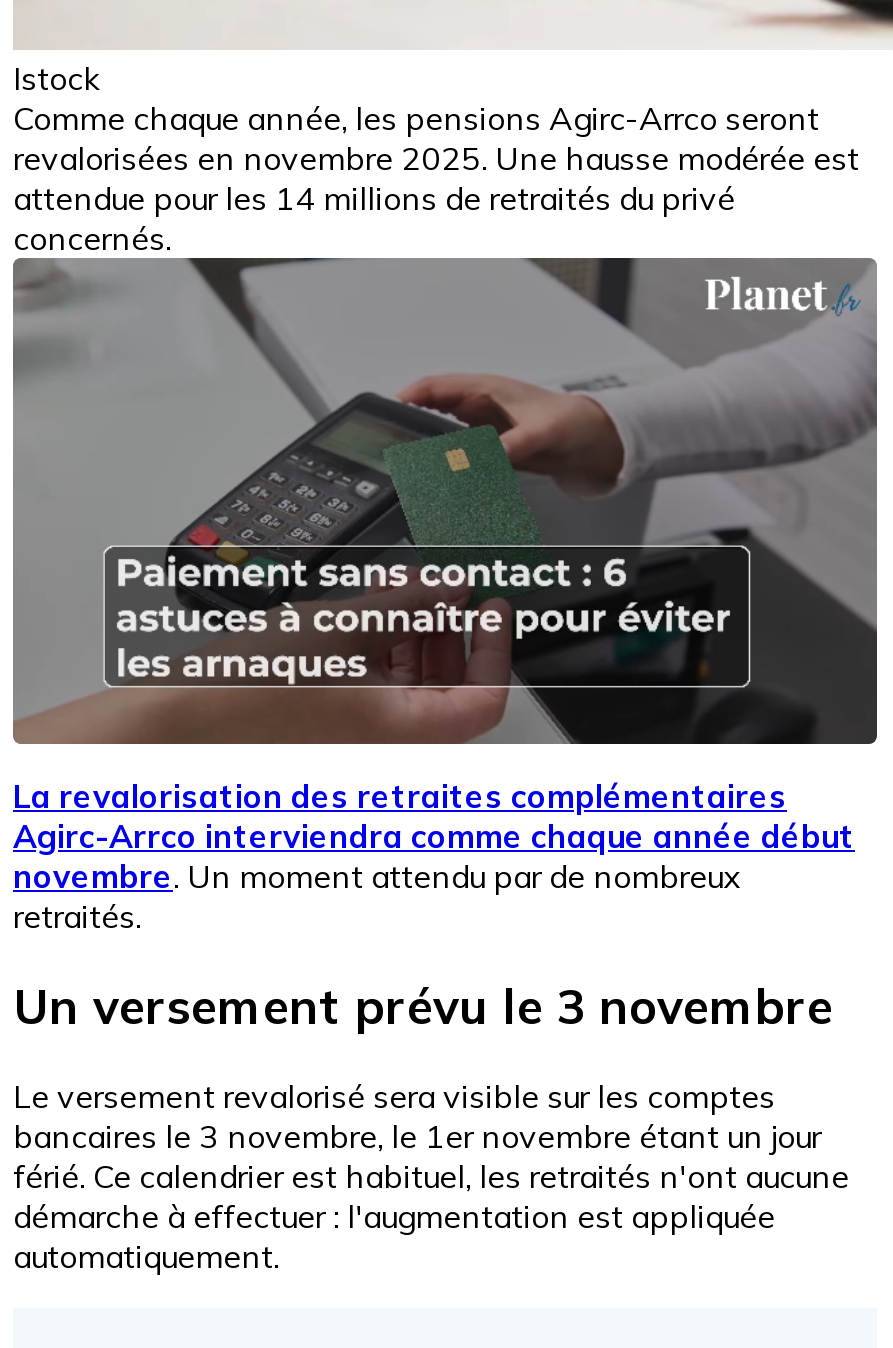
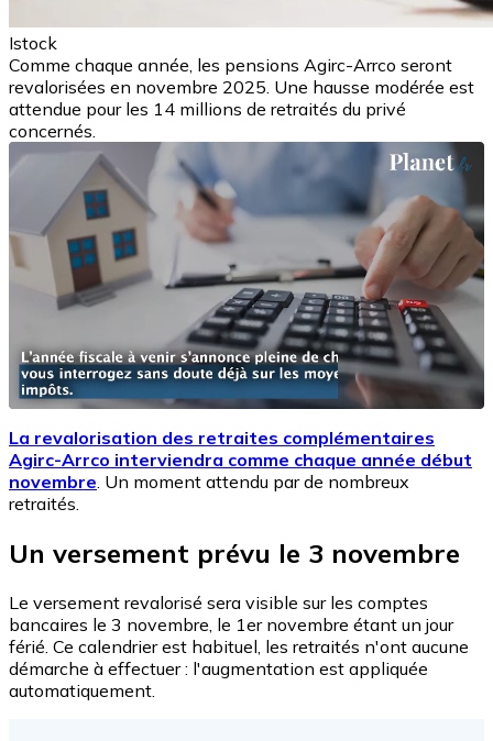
[15,256,877,744] [image] -> [9,141,485,409] [image]

